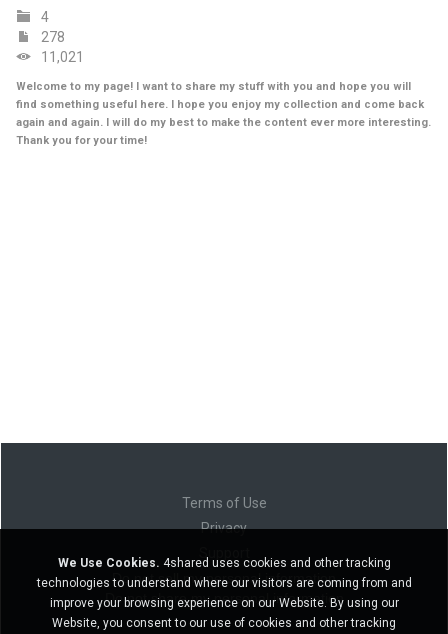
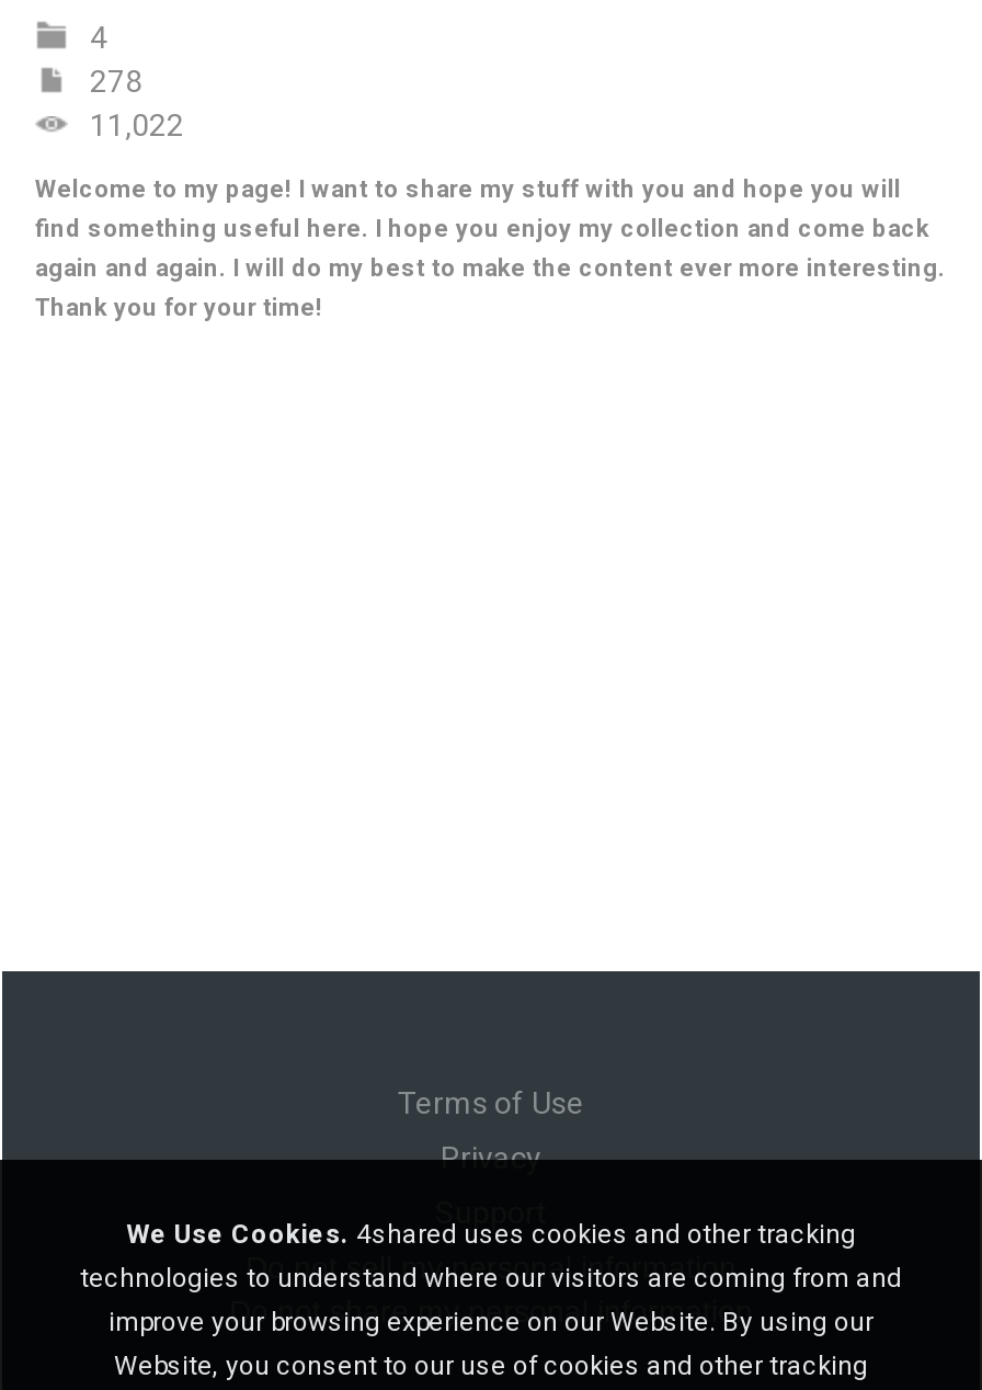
[41,49,84,65] 11,021 -> [90,107,184,143] 11,022

